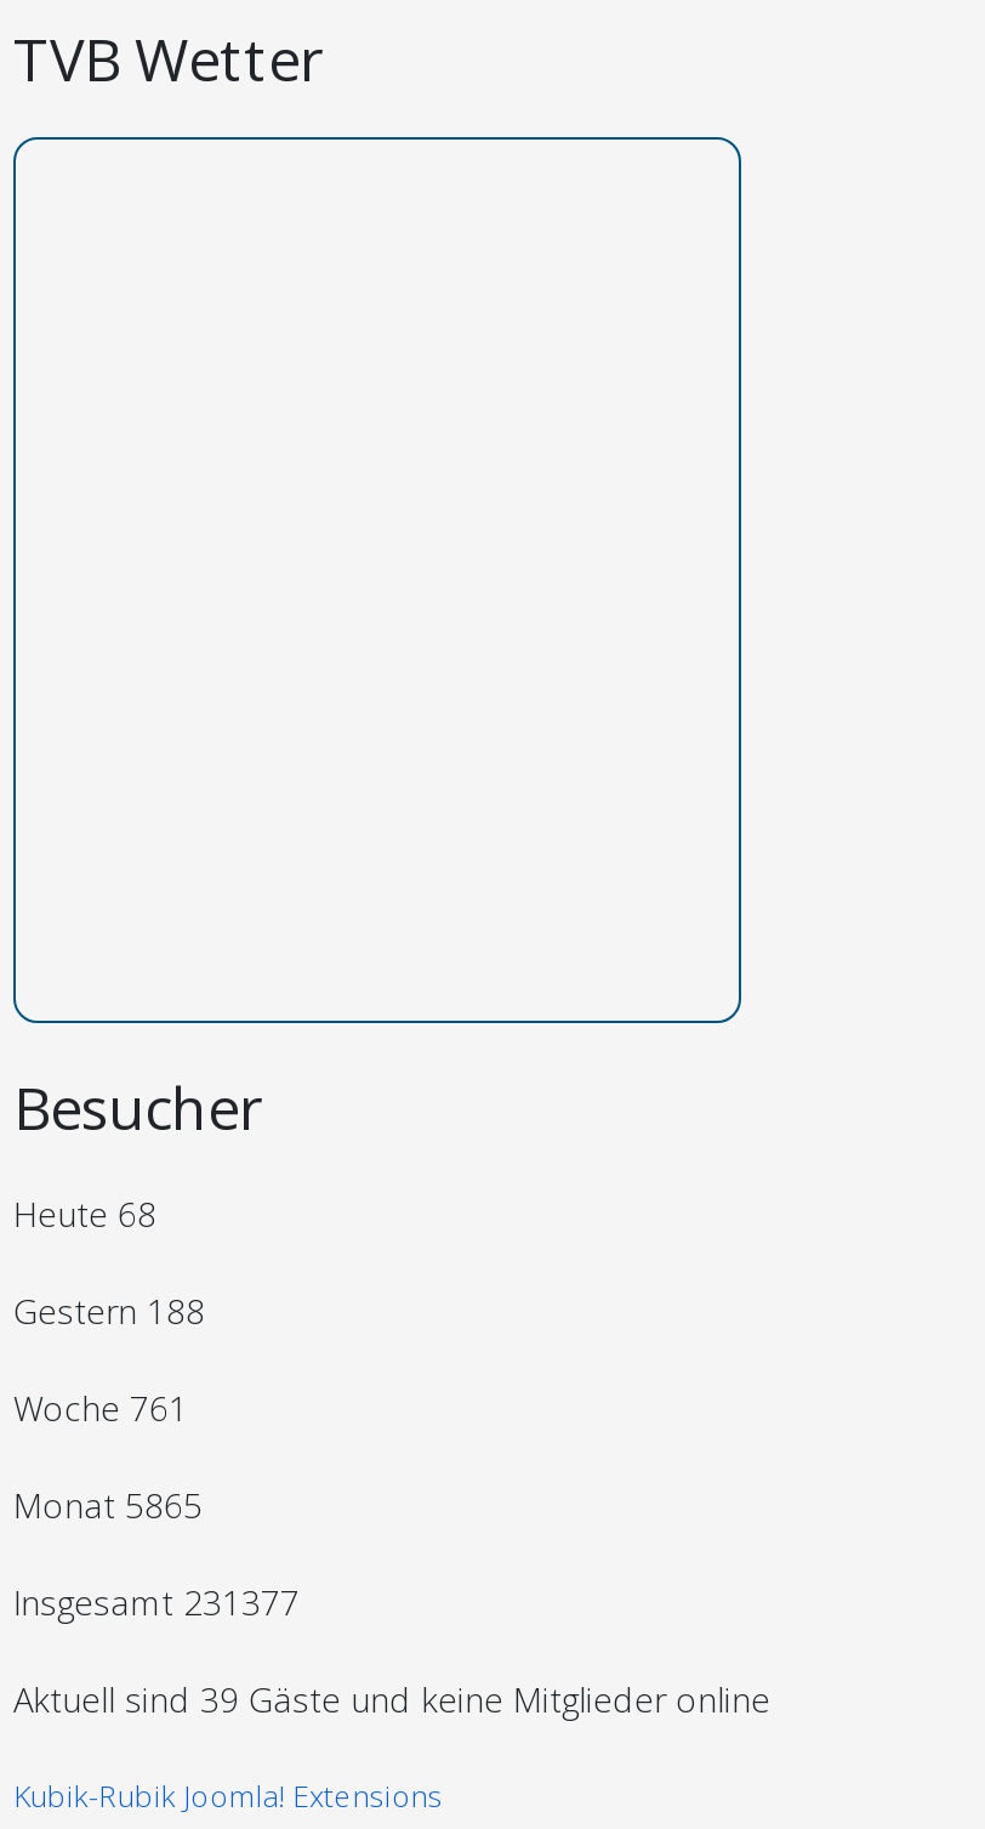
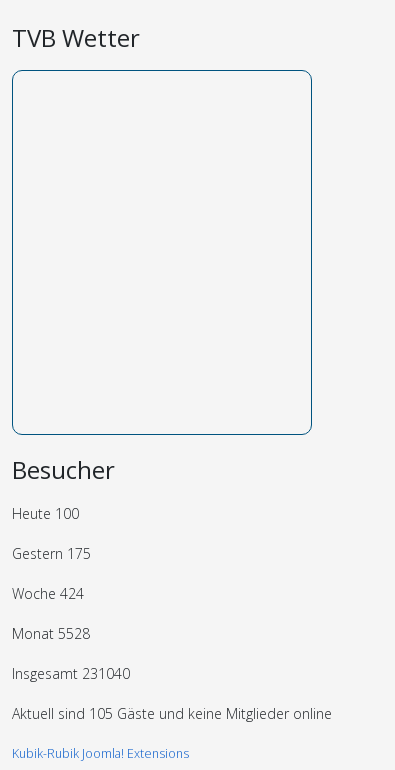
[13,1191,156,1237] Heute 68 -> [12,504,79,523] Heute 100
[13,1288,205,1334] Gestern 188 -> [12,544,91,563] Gestern 175
[13,1385,188,1431] Woche 761 -> [12,584,84,603] Woche 424
[13,1482,203,1528] Monat 5865 -> [12,624,90,643] Monat 5528
[13,1579,300,1625] Insgesamt 231377 -> [12,664,130,683] Insgesamt 231040
[13,1676,770,1722] Aktuell sind 39 Gäste und keine Mitglieder online -> [12,704,332,723] Aktuell sind 105 Gäste und keine Mitglieder online

